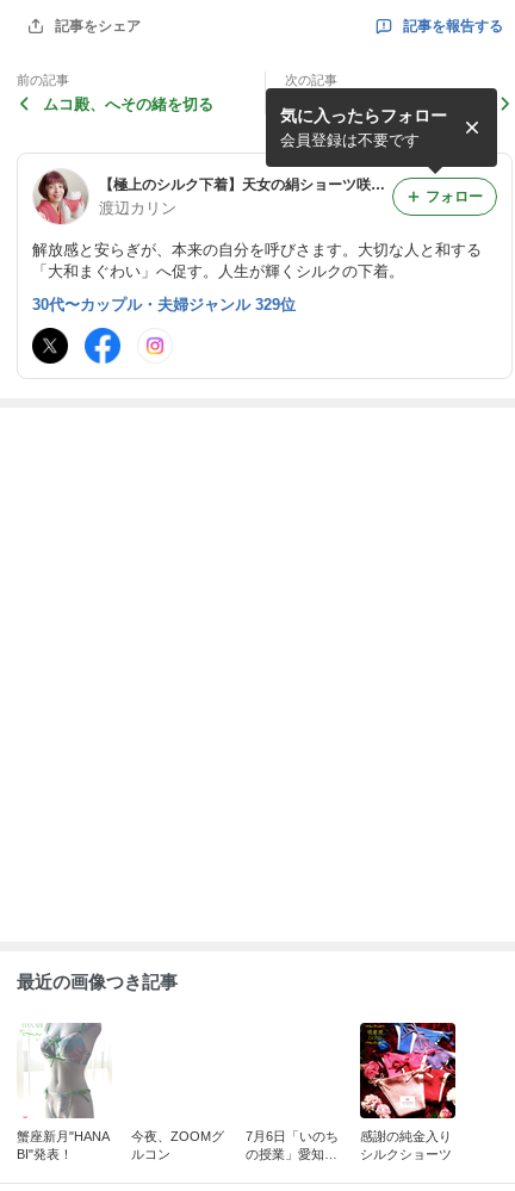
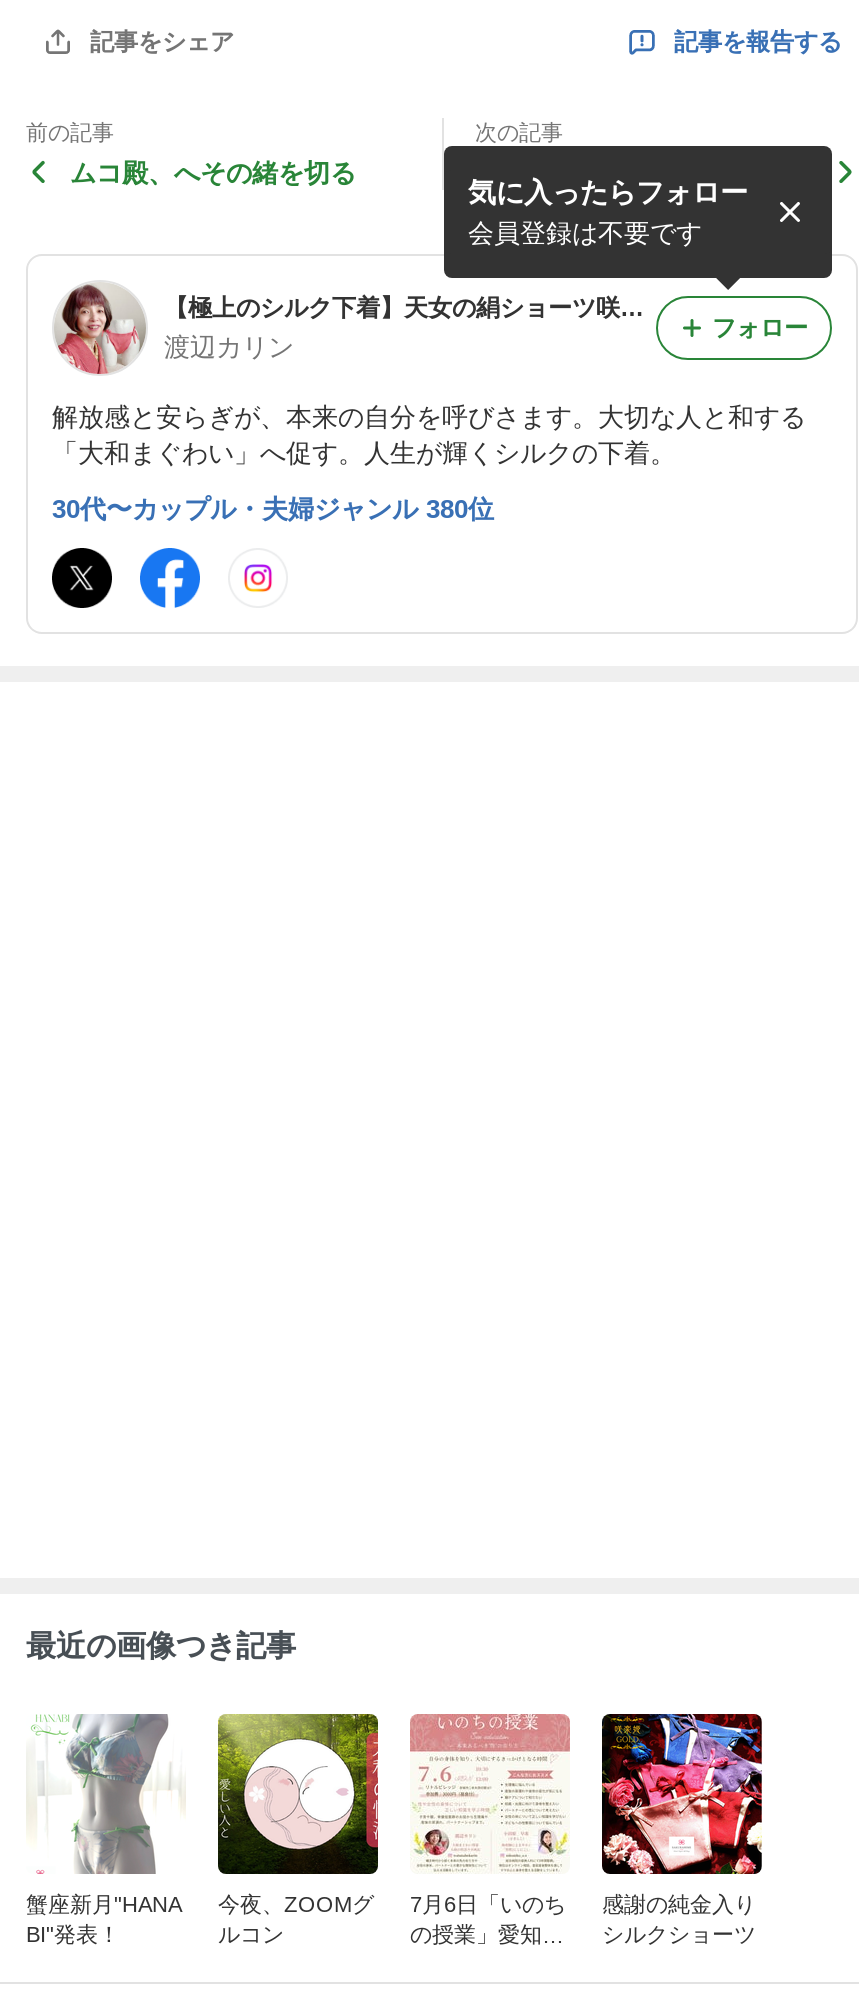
[32,296,296,314] 30代〜カップル・夫婦ジャンル 329位 -> [52,495,494,525] 30代〜カップル・夫婦ジャンル 380位
none -> [216,1712,380,1876] [image]
none -> [408,1712,572,1872] [image]

